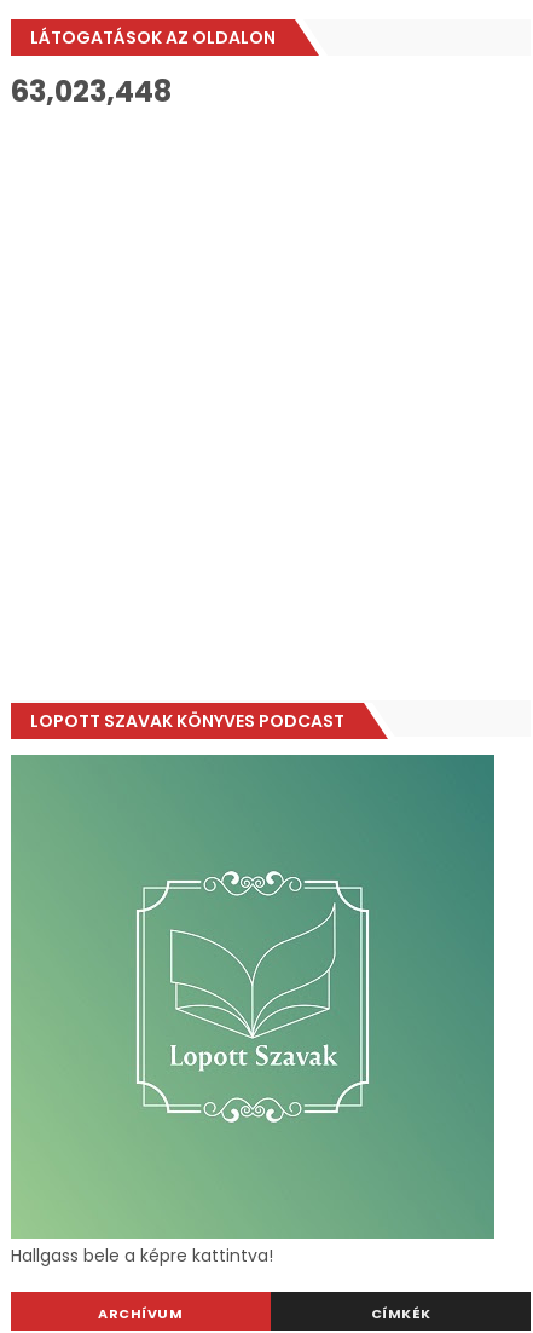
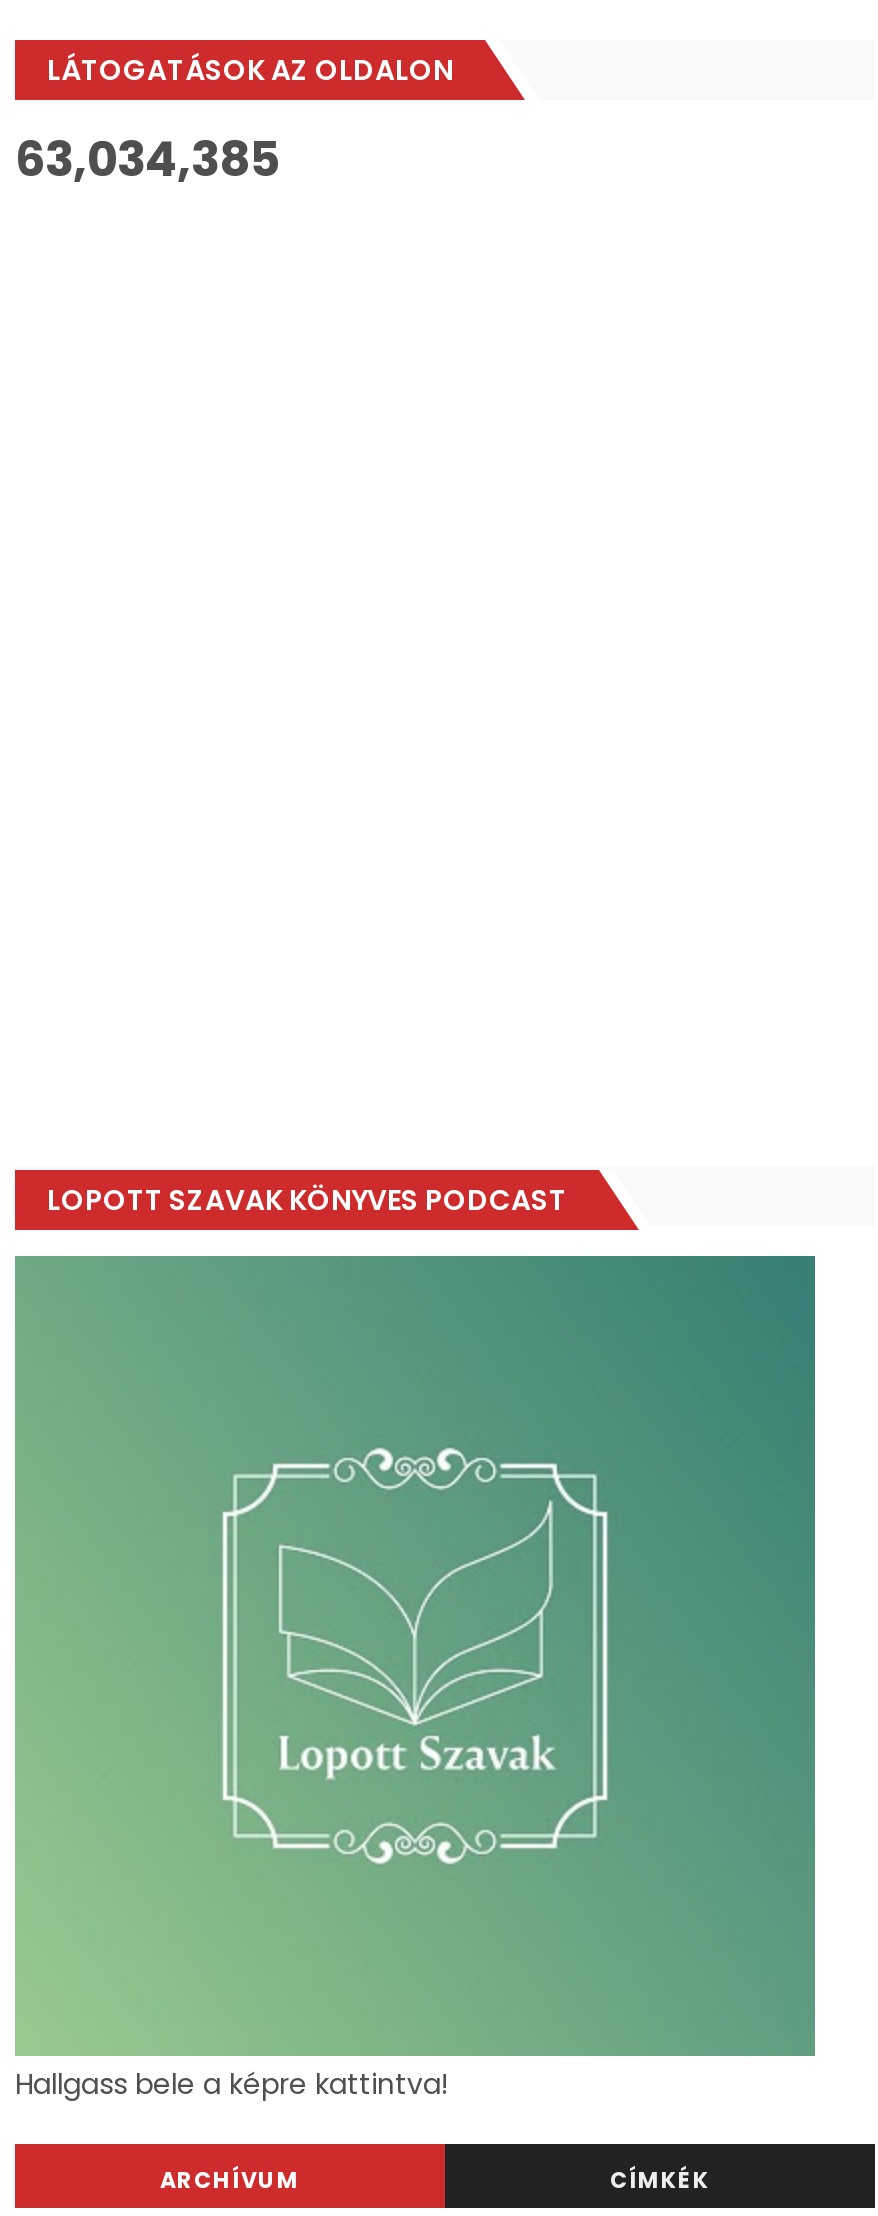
[11,71,172,111] 63,023,448 -> [15,125,279,191] 63,034,385

